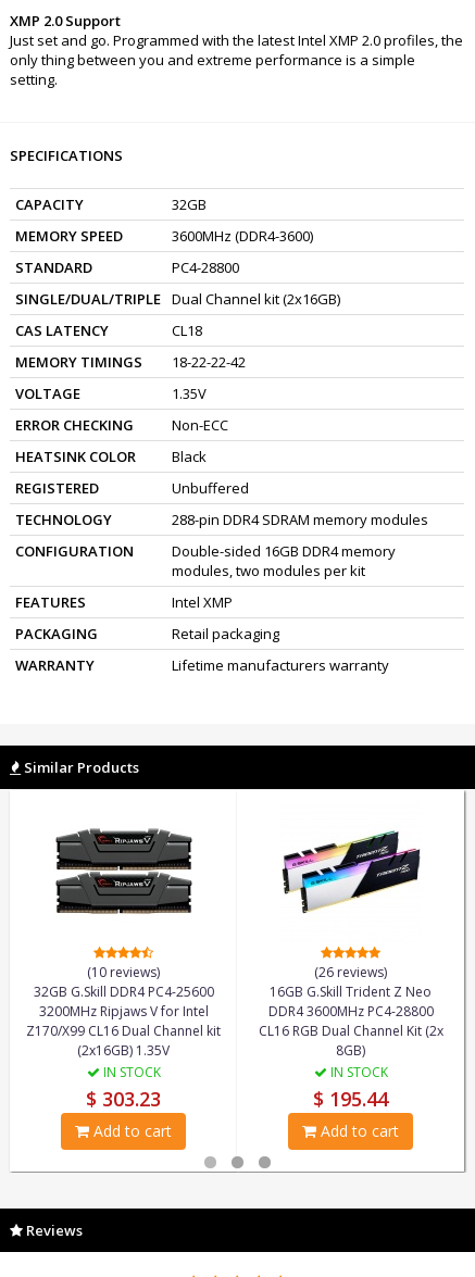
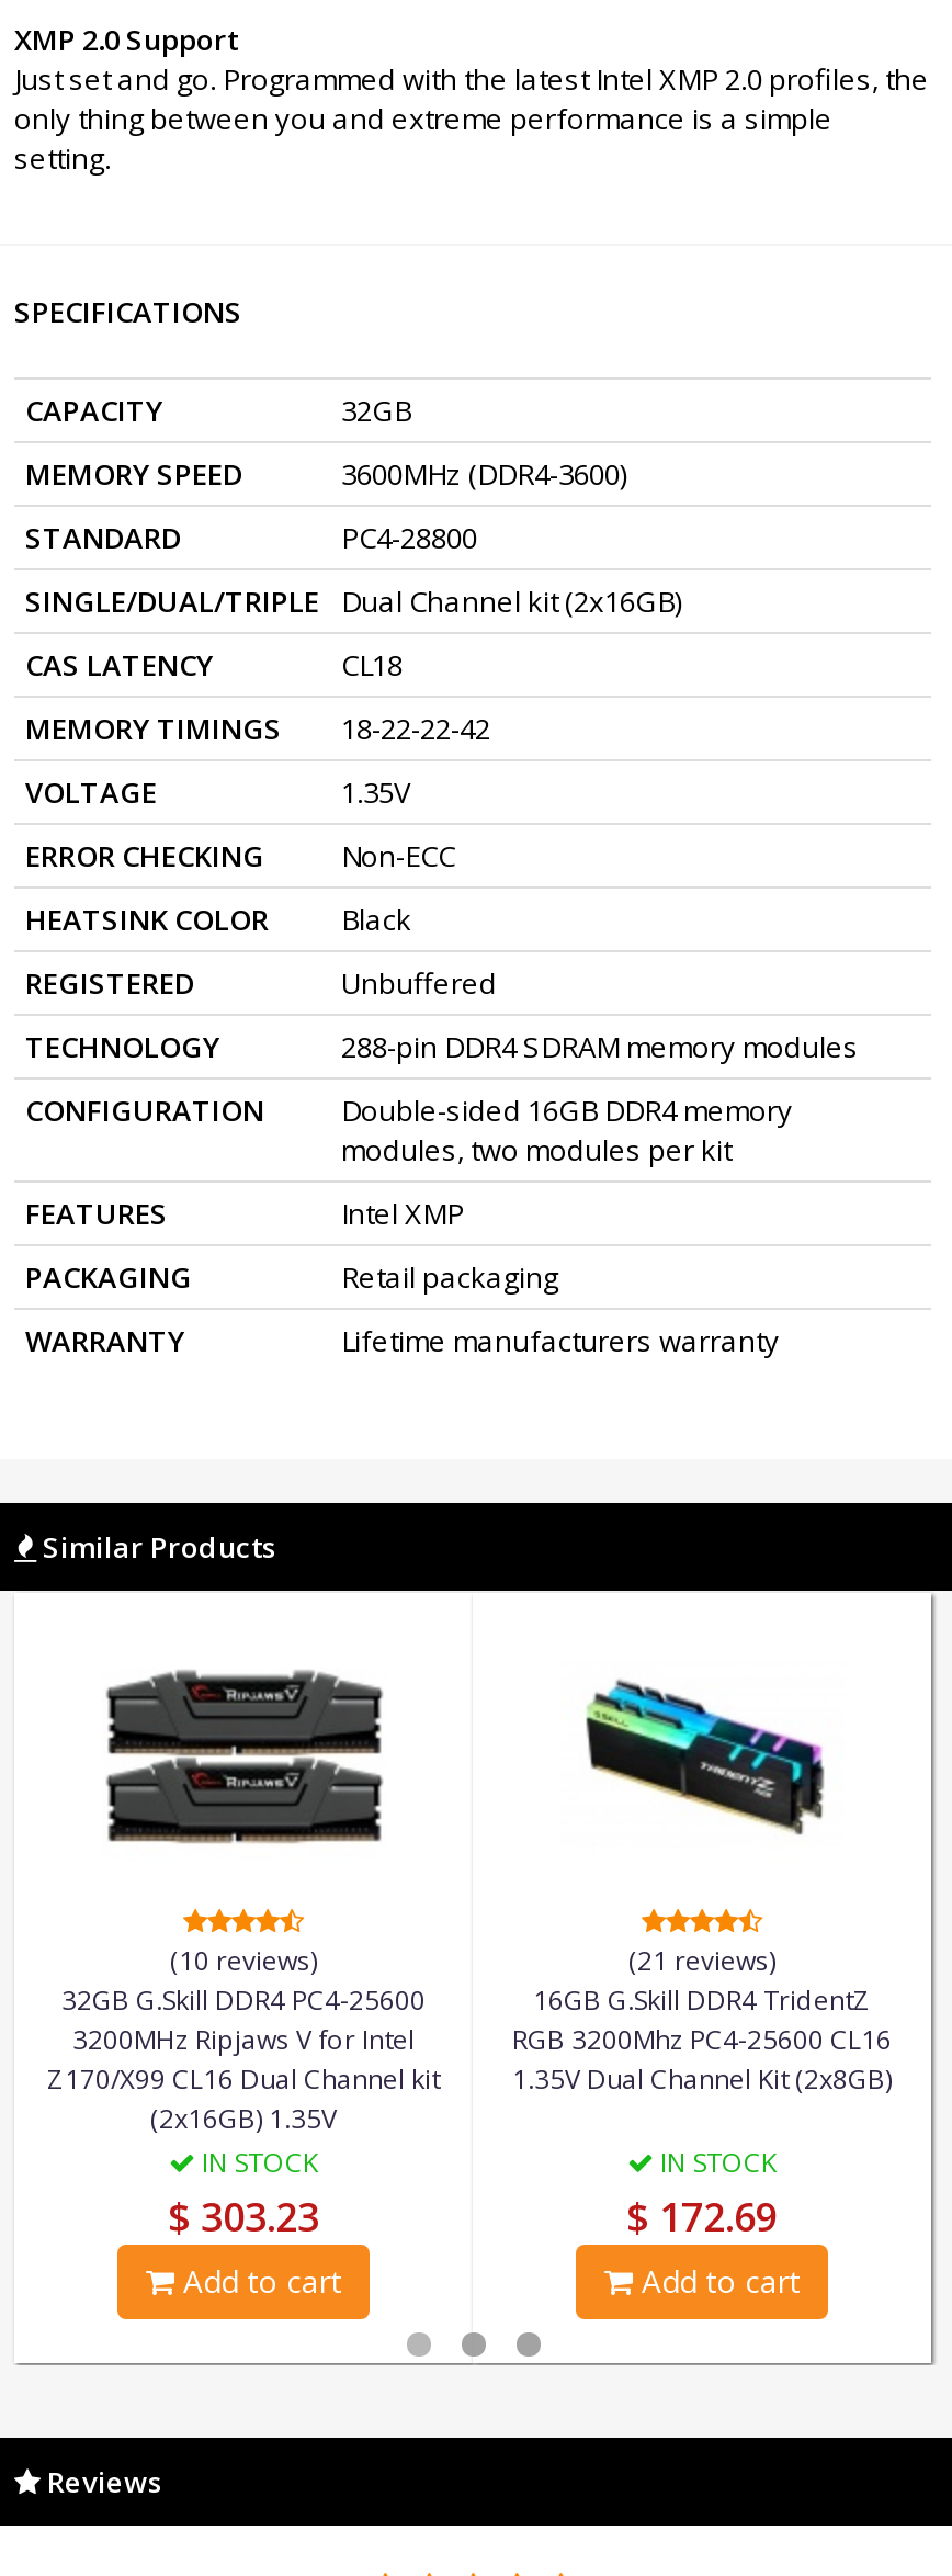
[282,830,421,914] [image] -> [565,1676,841,1841] [image]
[258,963,443,1060] (26 reviews) | 16GB G.Skill Trident Z Neo | DDR4 3600MHz PC4-28800 | CL16 RGB Dual Channel Kit (2x | 8GB) -> [512,1942,892,2098] (21 reviews) | 16GB G.Skill DDR4 TridentZ | RGB 3200Mhz PC4-25600 CL16 | 1.35V Dual Channel Kit (2x8GB)
[313,1086,388,1112] $ 195.44 -> [626,2190,778,2243] $ 172.69

